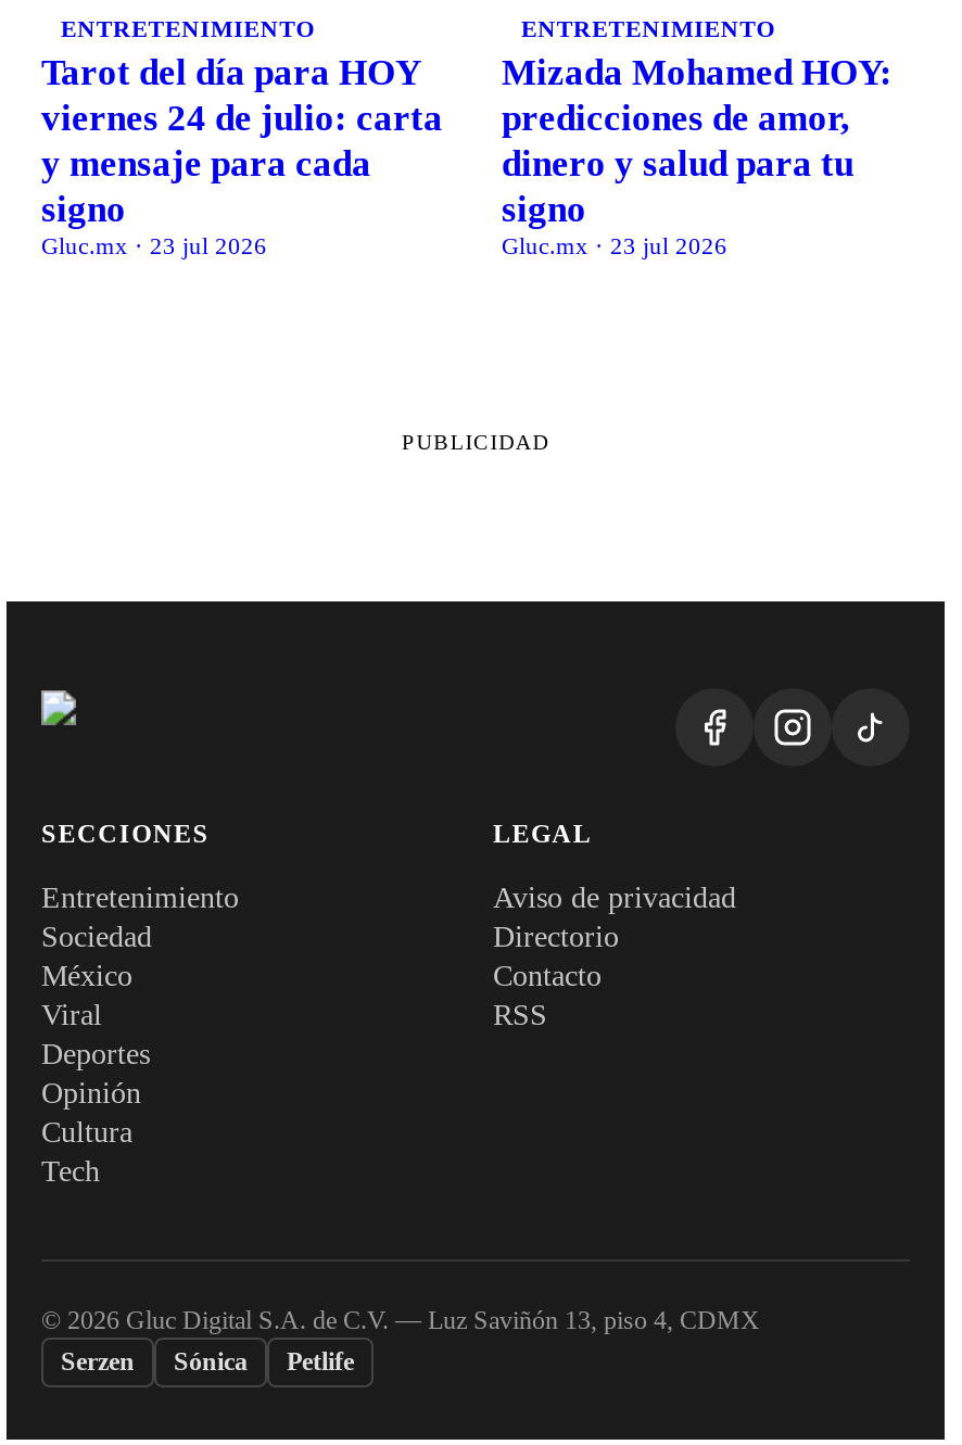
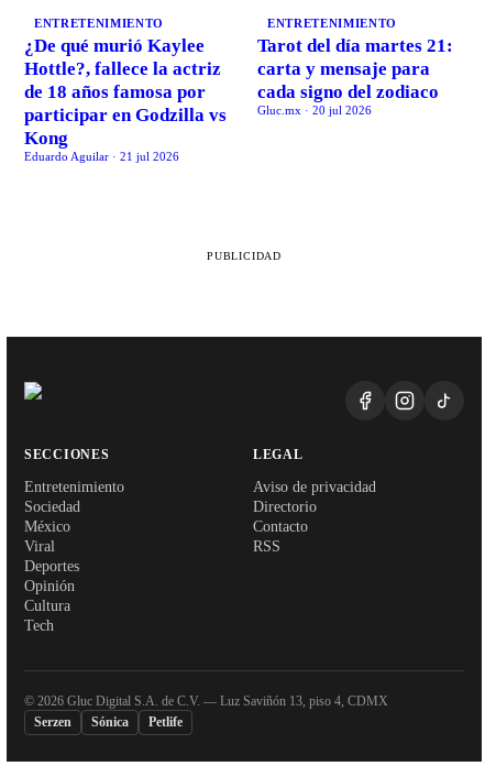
[41,52,443,258] Tarot del día para HOY | viernes 24 de julio: carta | y mensaje para cada | signo | Gluc.mx · 23 jul 2026 -> [24,35,227,163] ¿De qué murió Kaylee | Hottle?, fallece la actriz | de 18 años famosa por | participar en Godzilla vs | Kong | Eduardo Aguilar · 21 jul 2026
[502,52,893,258] Mizada Mohamed HOY: | predicciones de amor, | dinero y salud para tu | signo | Gluc.mx · 23 jul 2026 -> [257,35,453,117] Tarot del día martes 21: | carta y mensaje para | cada signo del zodiaco | Gluc.mx · 20 jul 2026

